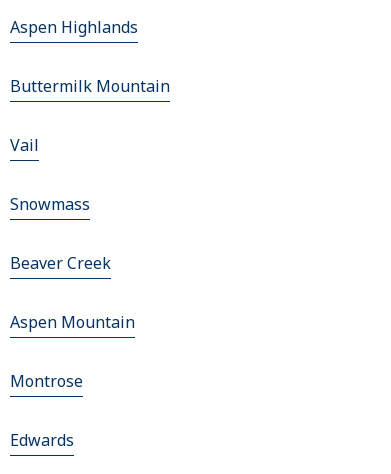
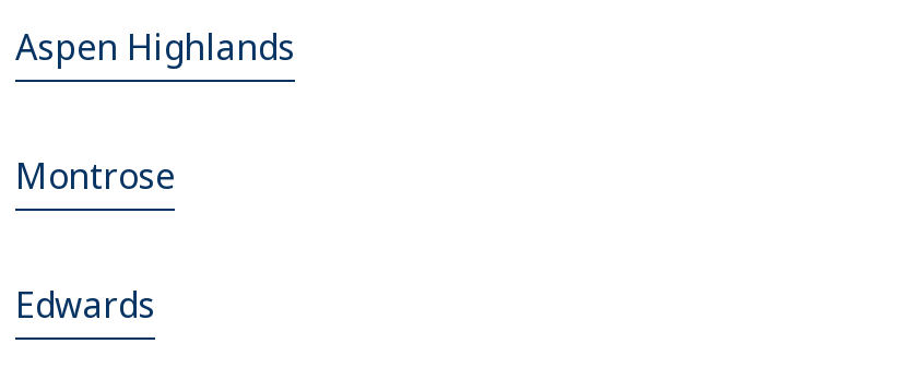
[10,75,170,333] Buttermilk Mountain | Vail | Snowmass | Beaver Creek | Aspen Mountain -> none

